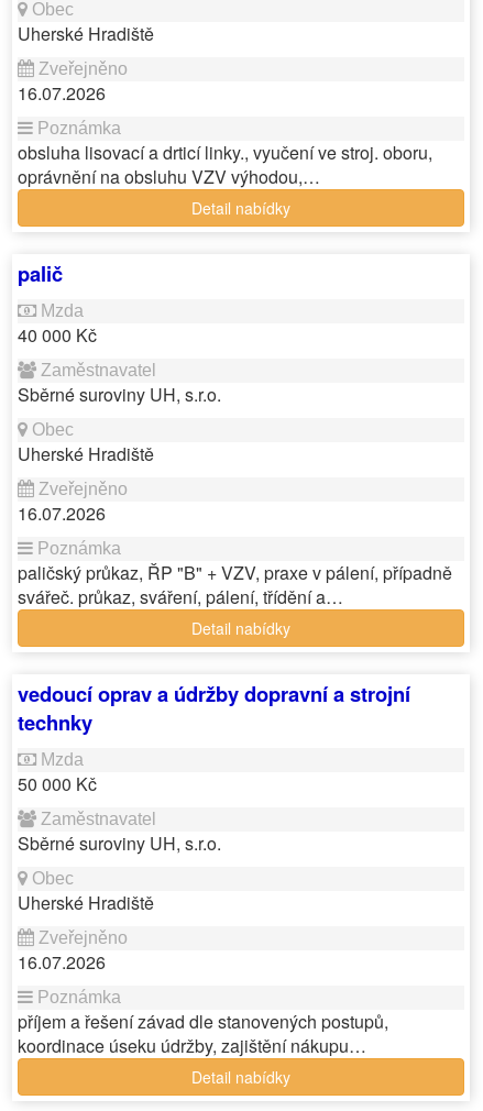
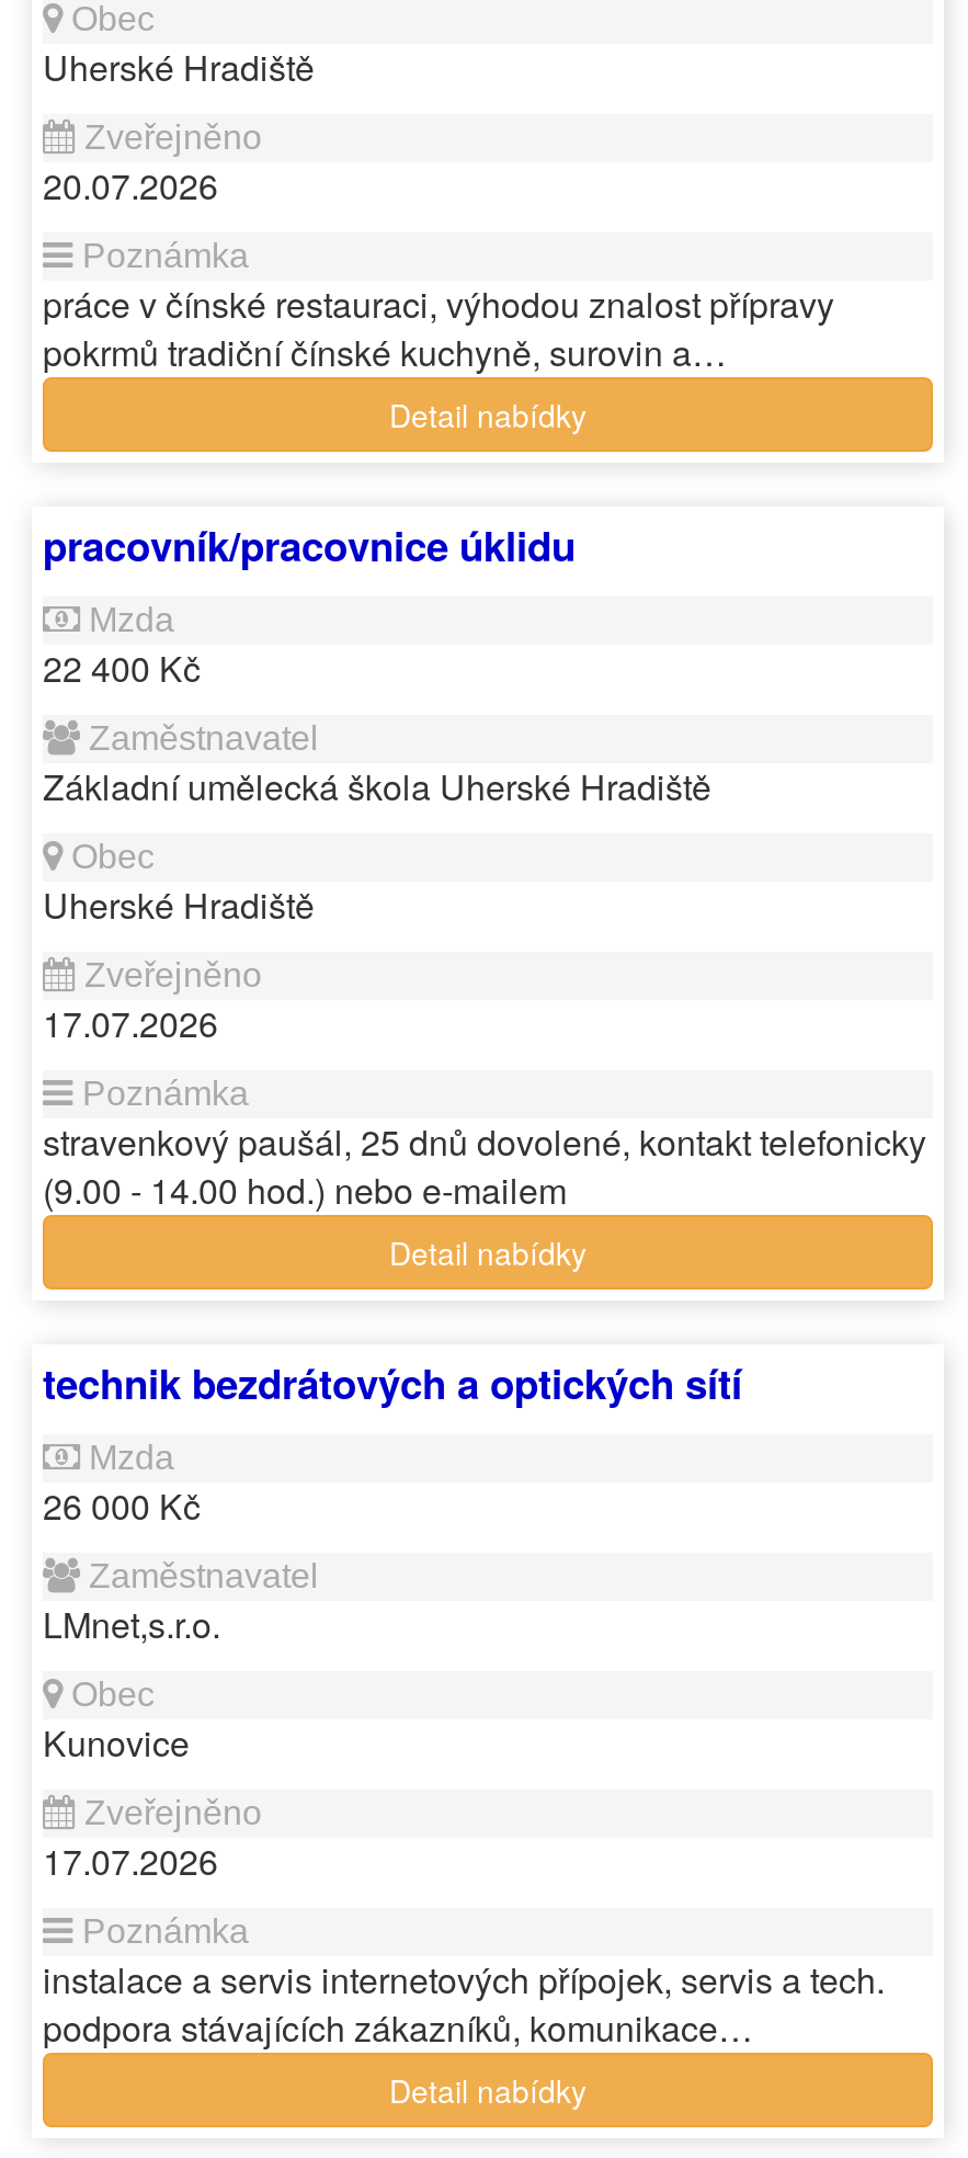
[18,80,106,106] 16.07.2026 -> [43,160,218,211] 20.07.2026
[18,140,432,189] obsluha lisovací a drticí linky., vyučení ve stroj. oboru, | oprávnění na obsluhu VZV výhodou,… -> [43,279,834,377] práce v čínské restauraci, výhodou znalost přípravy | pokrmů tradiční čínské kuchyně, surovin a…
[18,258,63,288] palič -> [43,515,576,575] pracovník/pracovnice úklidu
[18,322,97,348] 40 000 Kč -> [43,643,201,693] 22 400 Kč
[18,382,221,407] Sběrné suroviny UH, s.r.o. -> [43,761,711,811] Základní umělecká škola Uherské Hradiště
[18,501,106,526] 16.07.2026 -> [43,998,218,1048] 17.07.2026
[18,560,452,609] paličský průkaz, ŘP "B" + VZV, praxe v pálení, případně | svářeč. průkaz, sváření, pálení, třídění a… -> [43,1116,926,1215] stravenkový paušál, 25 dnů dovolené, kontakt telefonicky | (9.00 - 14.00 hod.) nebo e-mailem
[18,679,410,737] vedoucí oprav a údržby dopravní a strojní | technky -> [43,1353,742,1412] technik bezdrátových a optických sítí
[18,771,97,796] 50 000 Kč -> [43,1480,201,1531] 26 000 Kč
[18,831,221,856] Sběrné suroviny UH, s.r.o. -> [43,1599,220,1649] LMnet,s.r.o.
[18,890,154,915] Uherské Hradiště -> [43,1717,190,1768] Kunovice
[18,949,106,975] 16.07.2026 -> [43,1836,218,1886] 17.07.2026
[18,1009,388,1058] příjem a řešení závad dle stanovených postupů, | koordinace úseku údržby, zajištění nákupu… -> [43,1954,885,2053] instalace a servis internetových přípojek, servis a tech. | podpora stávajících zákazníků, komunikace…

